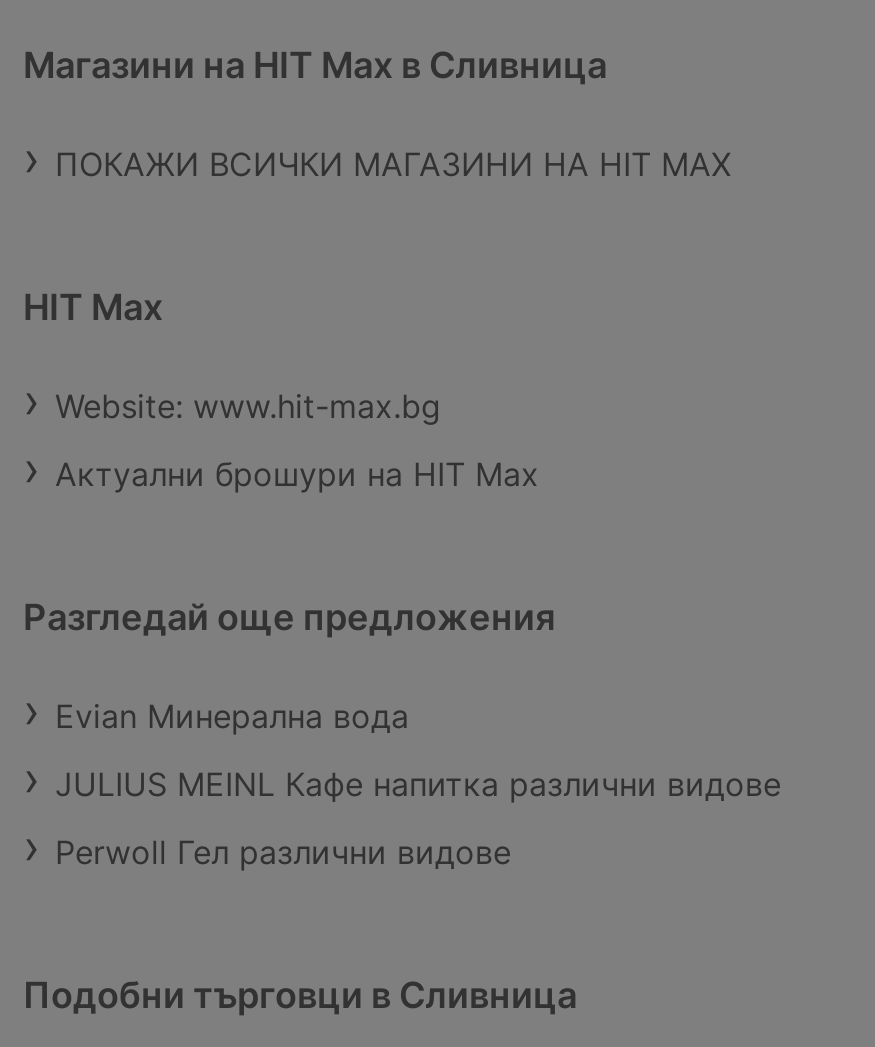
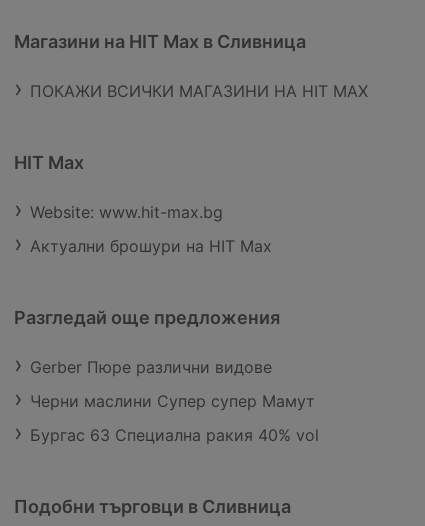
[55,696,409,736] Evian Минерална вода -> [30,357,272,377] Gerber Пюре различни видове
[55,764,781,804] JULIUS MEINL Кафе напитка различни видове -> [30,391,315,411] Черни маслини Супер супер Мамут
[55,832,511,872] Perwoll Гел различни видове -> [30,425,319,445] Бургас 63 Специална ракия 40% vol

